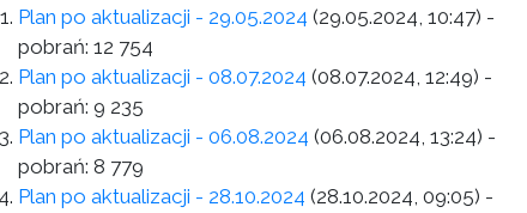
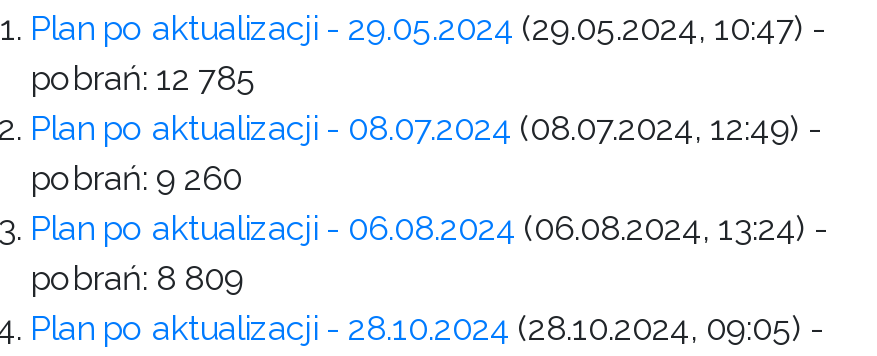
[18,35,153,59] pobrań: 12 754 -> [30,58,256,98] pobrań: 12 785
[18,95,144,118] pobrań: 9 235 -> [30,158,242,198] pobrań: 9 260
[18,154,144,178] pobrań: 8 779 -> [30,258,244,298] pobrań: 8 809

